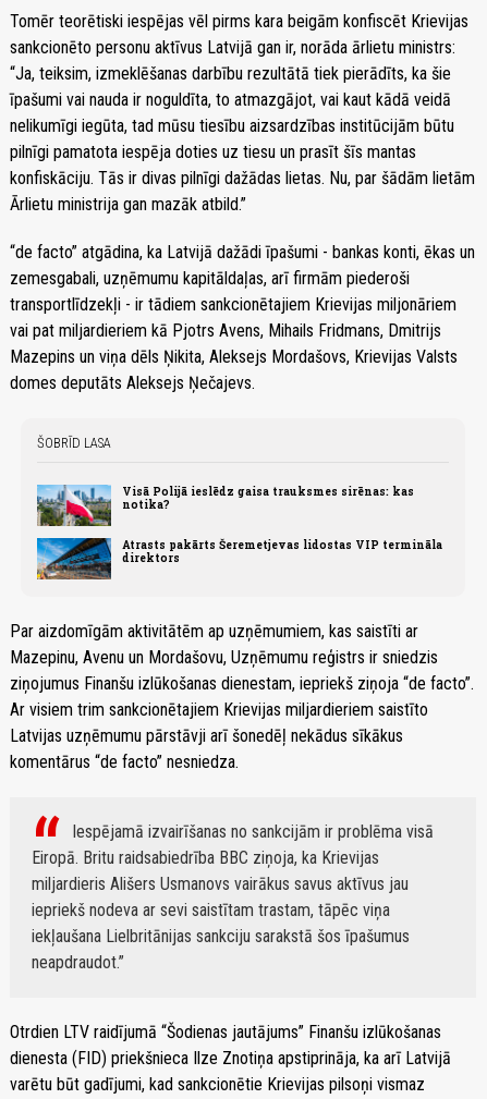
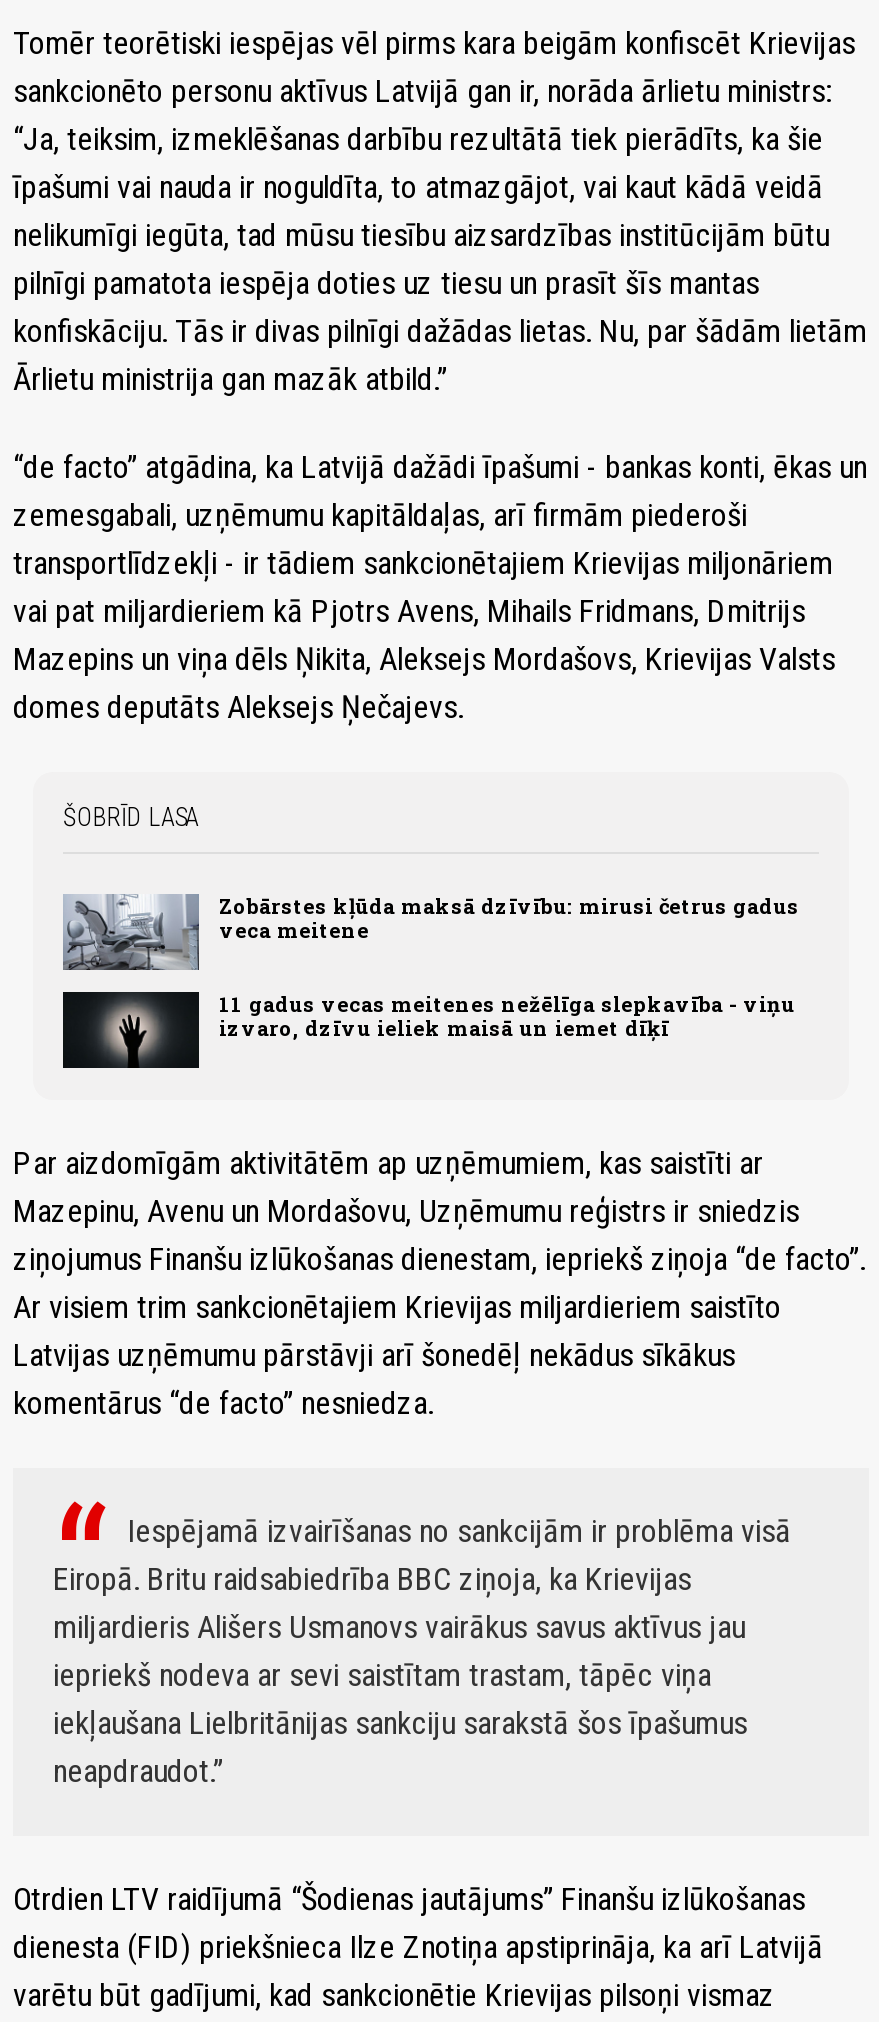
[37,483,414,527] [image] | Visā Polijā ieslēdz gaisa trauksmes sirēnas: kas | notika? -> [63,891,799,972] [image] | Zobārstes kļūda maksā dzīvību: mirusi četrus gadus | veca meitene
[36,537,442,581] [image] | Atrasts pakārts Šeremetjevas lidostas VIP termināla | direktors -> [61,990,795,1070] [image] | 11 gadus vecas meitenes nežēlīga slepkavība - viņu | izvaro, dzīvu ieliek maisā un iemet dīķī

